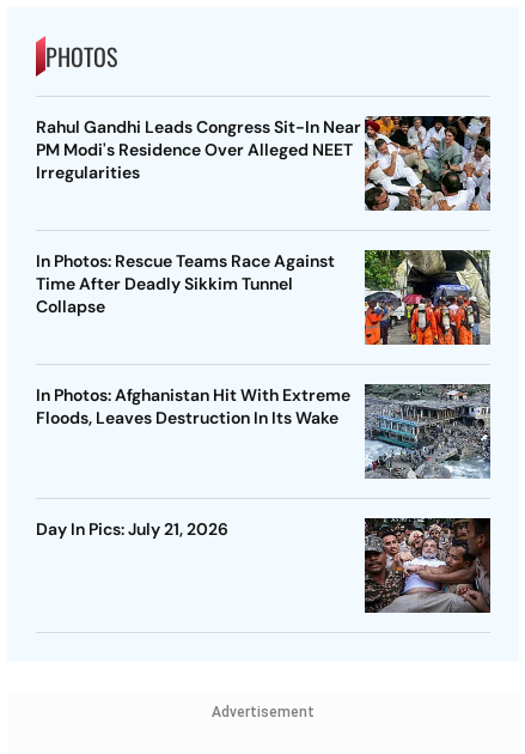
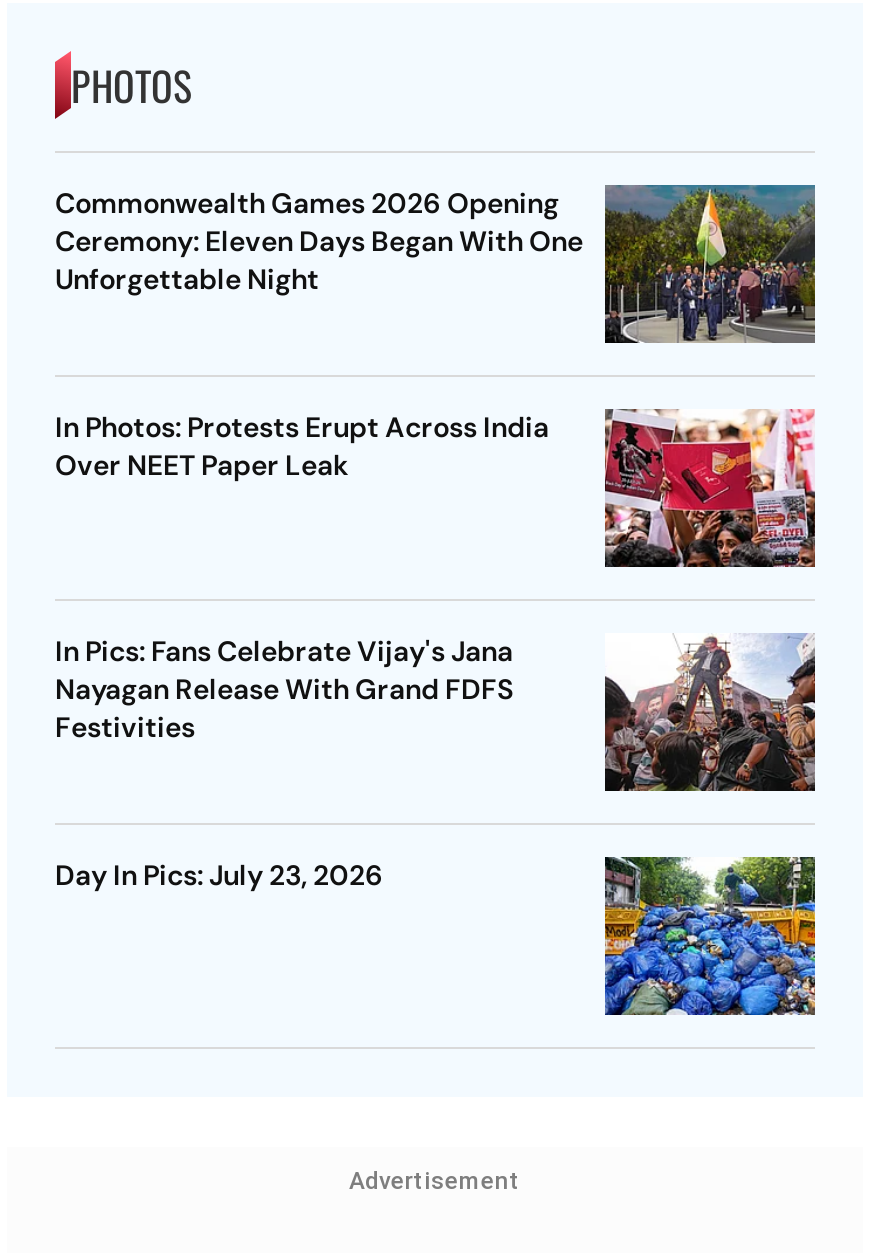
[36,115,490,211] [image] | Rahul Gandhi Leads Congress Sit-In Near | PM Modi's Residence Over Alleged NEET | Irregularities -> [55,183,817,343] [image] | Commonwealth Games 2026 Opening | Ceremony: Eleven Days Began With One | Unforgettable Night
[36,249,492,346] [image] | In Photos: Rescue Teams Race Against | Time After Deadly Sikkim Tunnel | Collapse -> [55,408,817,569] [image] | In Photos: Protests Erupt Across India | Over NEET Paper Leak
[36,384,350,428] In Photos: Afghanistan Hit With Extreme | Floods, Leaves Destruction In Its Wake -> [55,632,513,744] In Pics: Fans Celebrate Vijay's Jana | Nayagan Release With Grand FDFS | Festivities
[364,383,492,479] [image] -> [603,633,817,793] [image]
[36,518,228,539] Day In Pics: July 21, 2026 -> [55,856,383,892] Day In Pics: July 23, 2026
[364,517,492,614] [image] -> [603,855,817,1017] [image]

